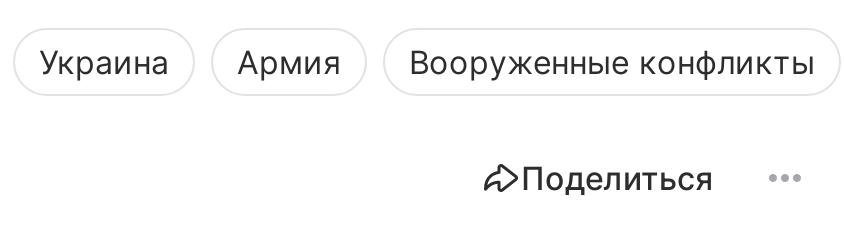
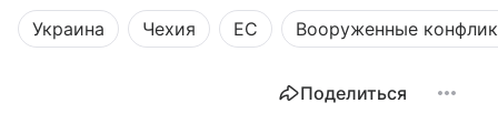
[237,41,341,81] Армия -> [142,18,258,40] Чехия | ЕС

